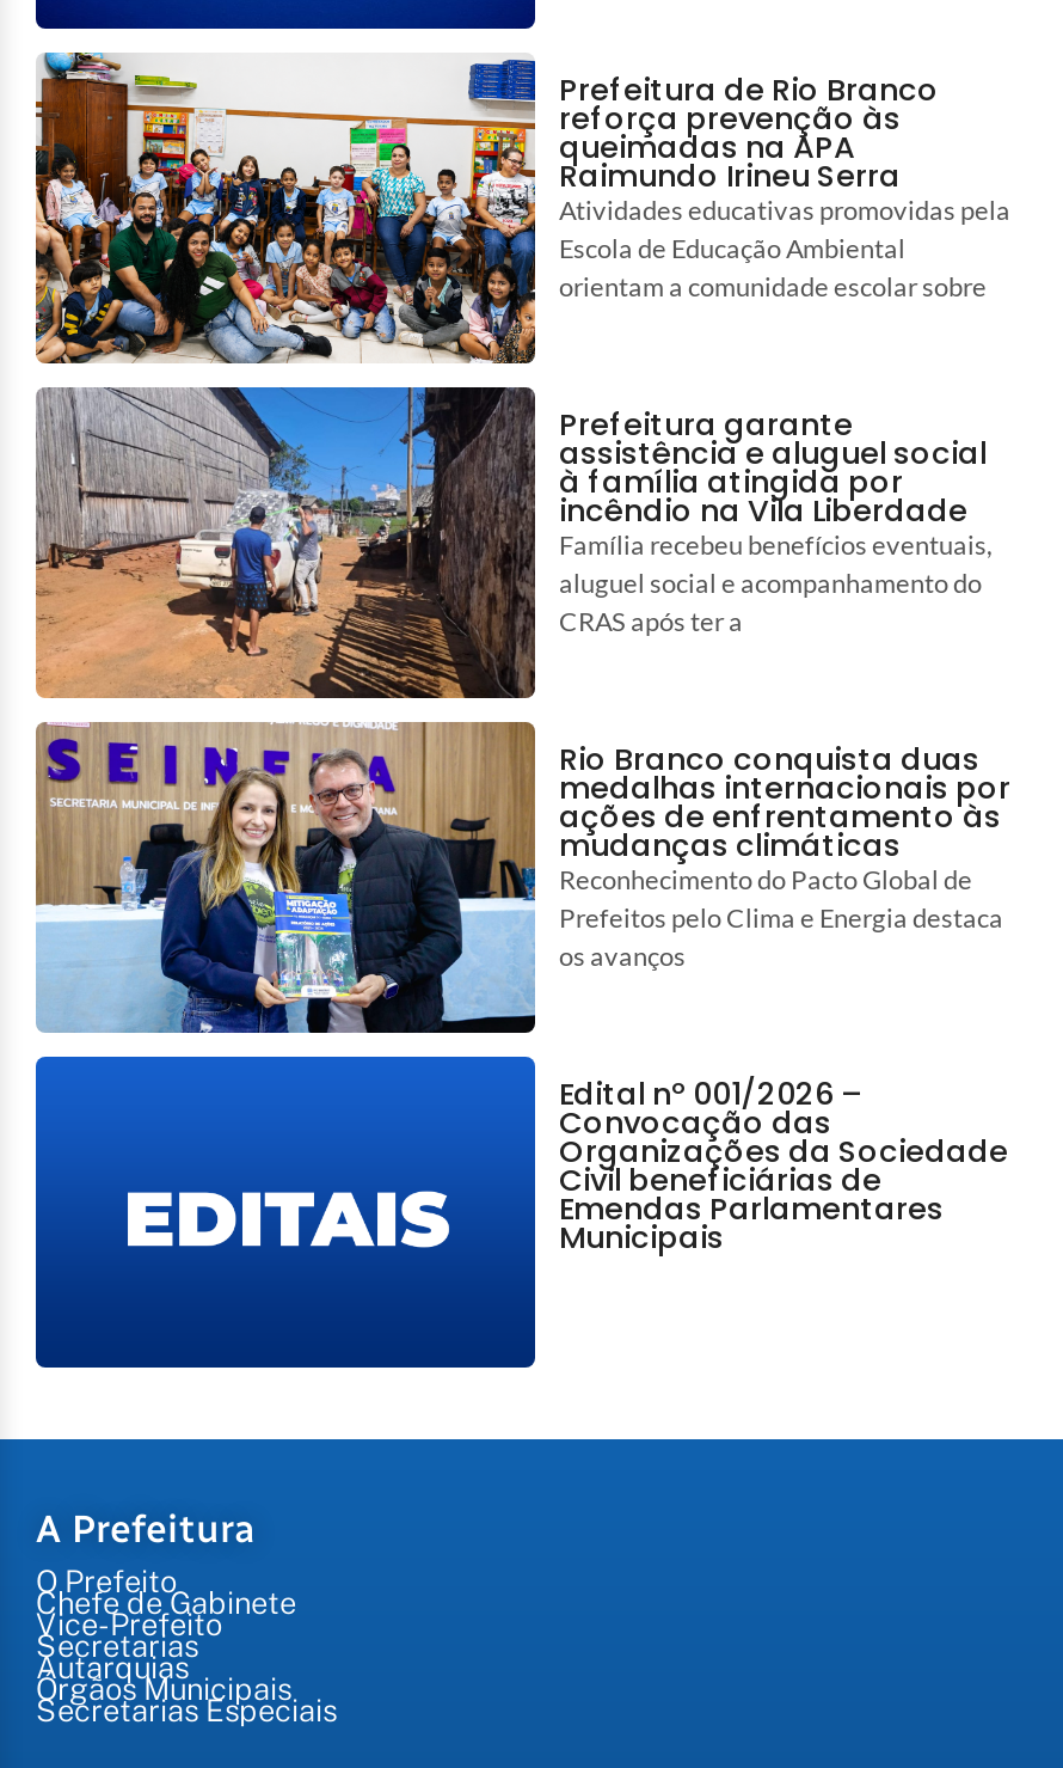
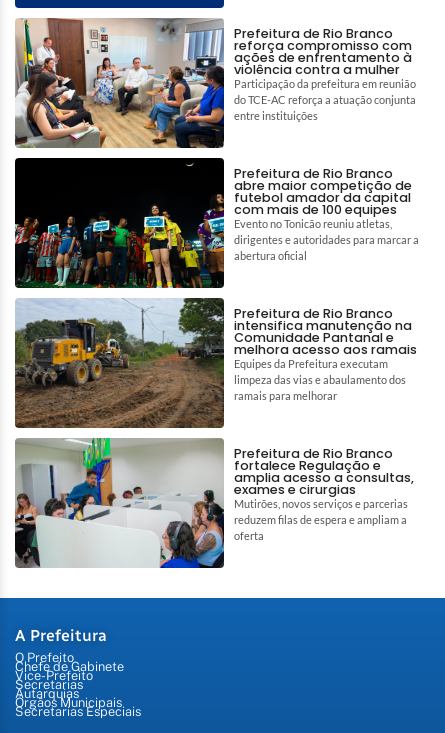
[33,50,1010,366] [image] | reforça prevenção às | queimadas na APA | Raimundo Irineu Serra | Atividades educativas promovidas pela | Escola de Educação Ambiental | orientam a comunidade escolar sobre -> [14,17,416,149] [image] | reforça compromisso com | ações de enfrentamento à | violência contra a mulher | Participação da prefeitura em reunião | do TCE-AC reforça a atuação conjunta | entre instituições
[33,385,991,701] [image] | Prefeitura garante | assistência e aluguel social | à família atingida por | incêndio na Vila Liberdade | Família recebeu benefícios eventuais, | aluguel social e acompanhamento do | CRAS após ter a -> [14,157,419,289] [image] | Prefeitura de Rio Branco | abre maior competição de | futebol amador da capital | com mais de 100 equipes | Evento no Tonicão reuniu atletas, | dirigentes e autoridades para marcar a | abertura oficial
[36,720,1010,1035] [image] | Rio Branco conquista duas | medalhas internacionais por | ações de enfrentamento às | mudanças climáticas | Reconhecimento do Pacto Global de | Prefeitos pelo Clima e Energia destaca | os avanços -> [14,297,417,429] [image] | Prefeitura de Rio Branco | intensifica manutenção na | Comunidade Pantanal e | melhora acesso aos ramais | Equipes da Prefeitura executam | limpeza das vias e abaulamento dos | ramais para melhorar
[33,1054,1008,1370] [image] | Edital nº 001/2026 – | Convocação das | Organizações da Sociedade | Civil beneficiárias de | Emendas Parlamentares | Municipais -> [14,437,414,569] [image] | Prefeitura de Rio Branco | fortalece Regulação e | amplia acesso a consultas, | exames e cirurgias | Mutirões, novos serviços e parcerias | reduzem filas de espera e ampliam a | oferta

